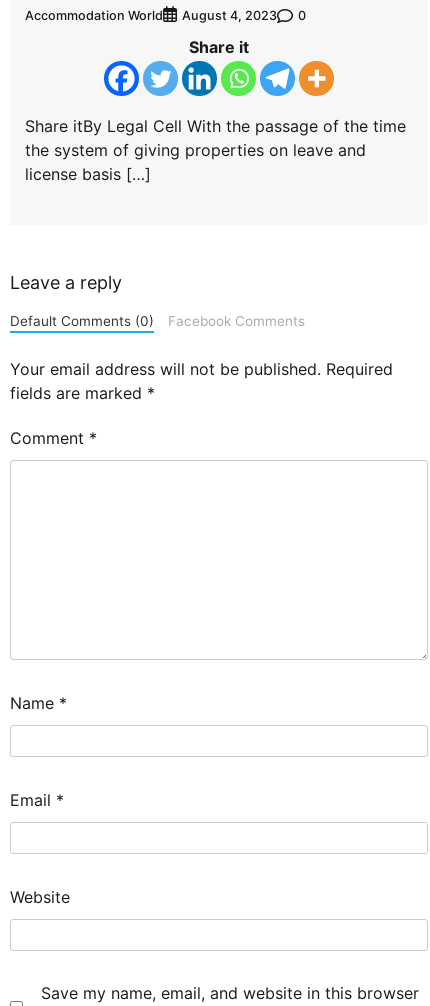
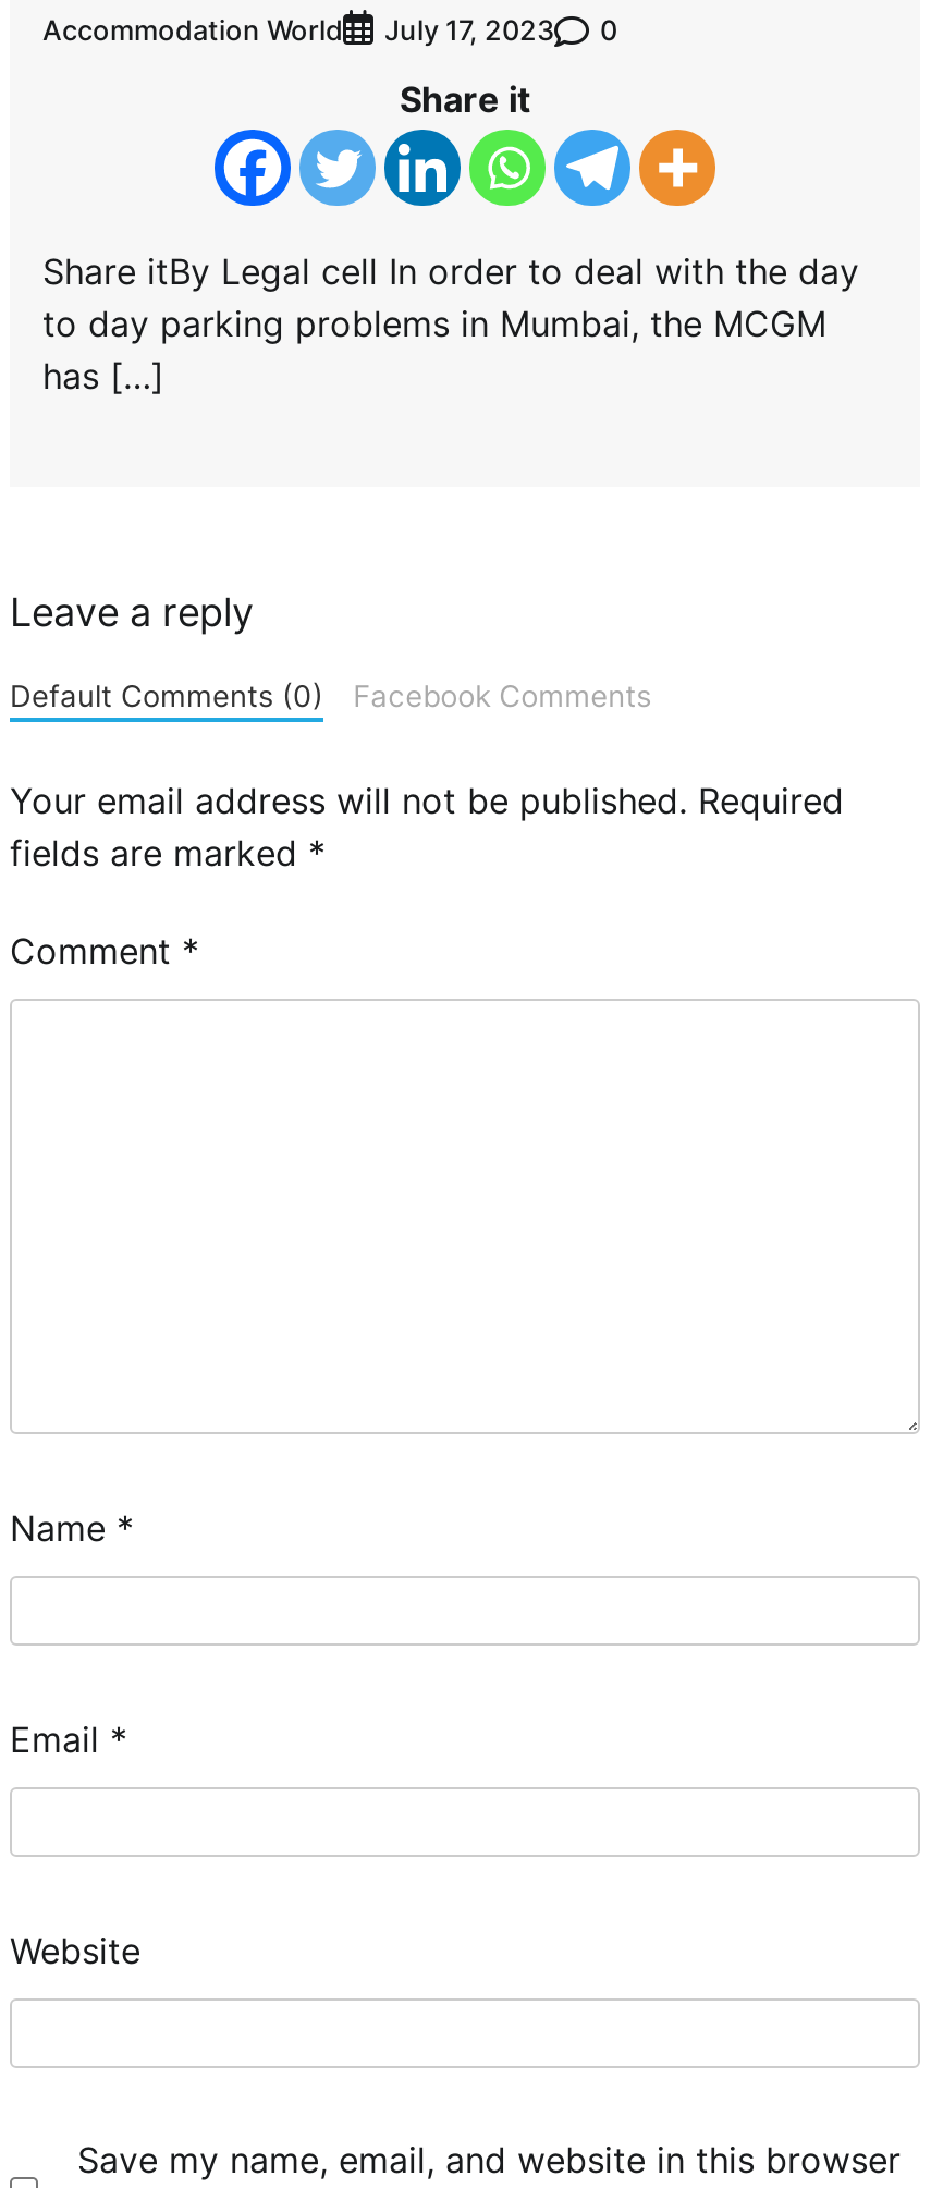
[25,8,306,23] Accommodation World August 4, 2023 0 -> [42,13,617,47] Accommodation World July 17, 2023 0
[25,116,406,184] Share itBy Legal Cell With the passage of the time | the system of giving properties on leave and | license basis […] -> [42,250,859,398] Share itBy Legal cell In order to deal with the day | to day parking problems in Mumbai, the MCGM | has […]

